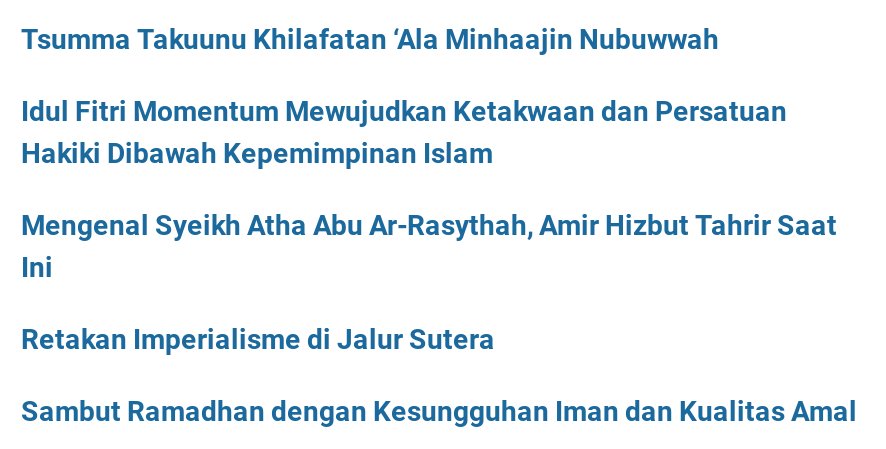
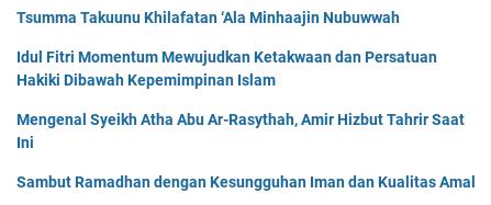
[21,324,495,356] Retakan Imperialisme di Jalur Sutera -> none

